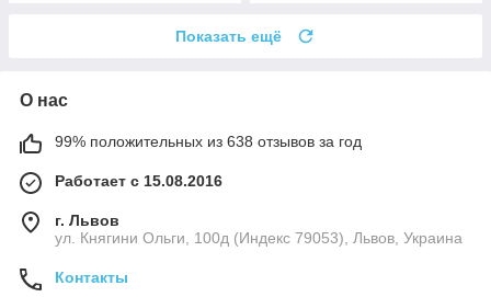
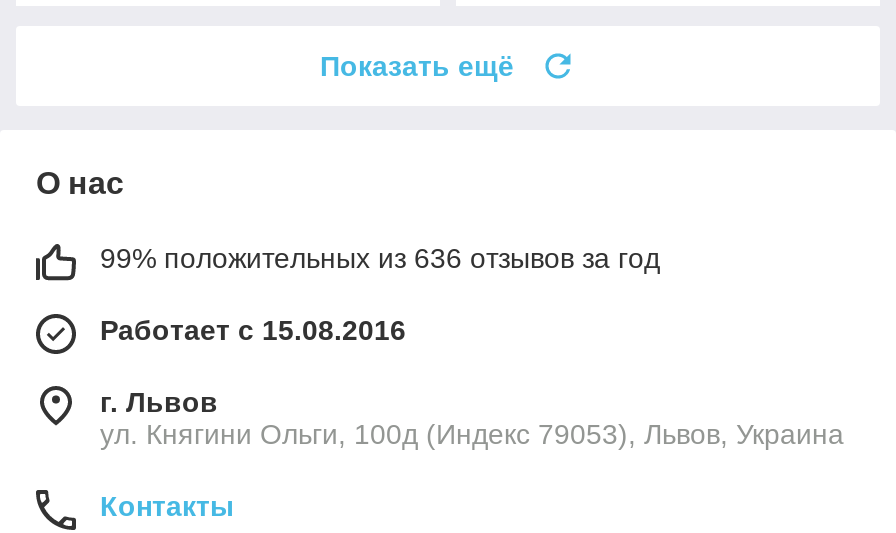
[55,132,362,150] 99% положительных из 638 отзывов за год -> [100,242,660,274] 99% положительных из 636 отзывов за год

